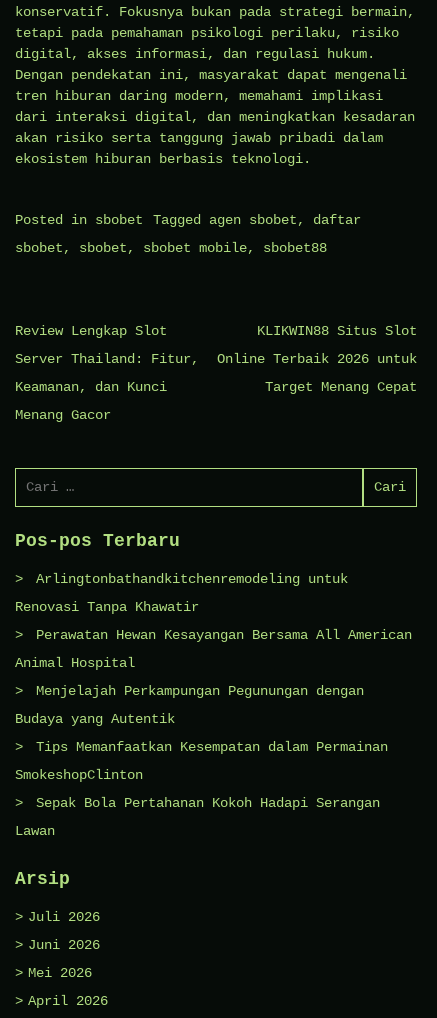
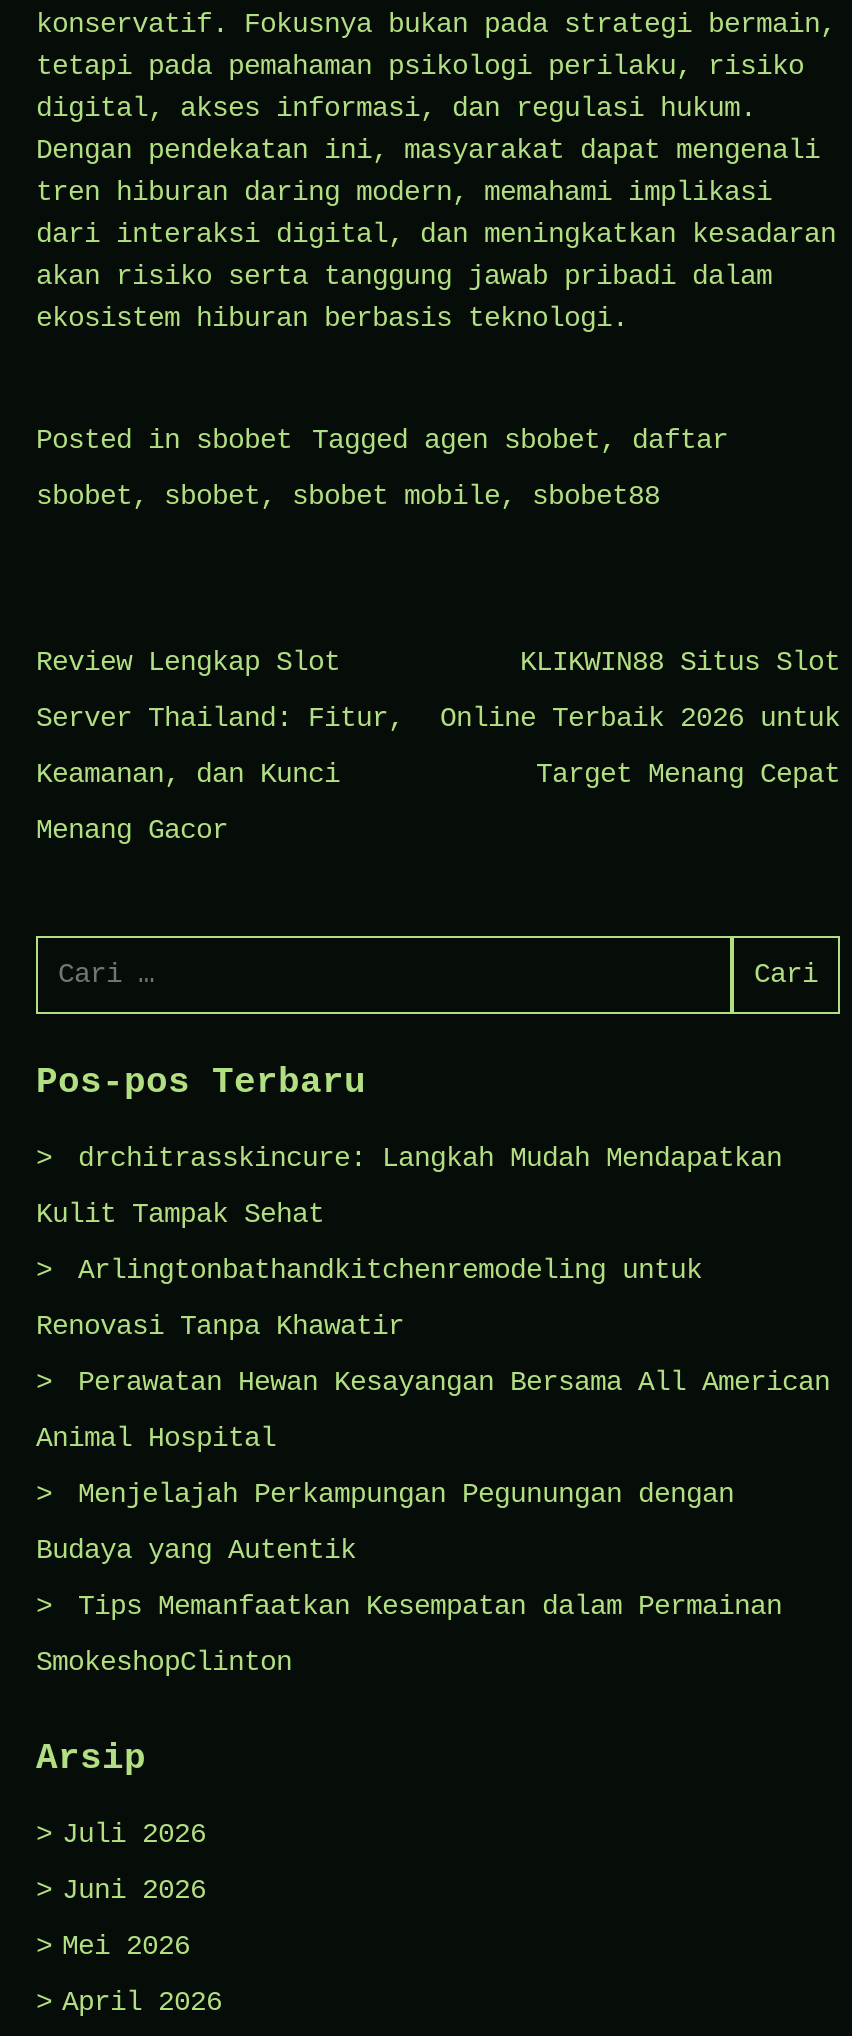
none -> [36,1141,782,1229] drchitrasskincure: Langkah Mudah Mendapatkan | Kulit Tampak Sehat
moved [15,570,412,782] -> [36,1253,830,1677]: Arlingtonbathandkitchenremodeling untuk | Renovasi Tanpa Khawatir | Perawatan Hewan Kesayangan Bersama All American | Animal Hospital | Menjelajah Perkampungan Pegunungan dengan | Budaya yang Autentik | Tips Memanfaatkan Kesempatan dalam Permainan | SmokeshopClinton
[15,794,380,838] Sepak Bola Pertahanan Kokoh Hadapi Serangan | Lawan -> none

